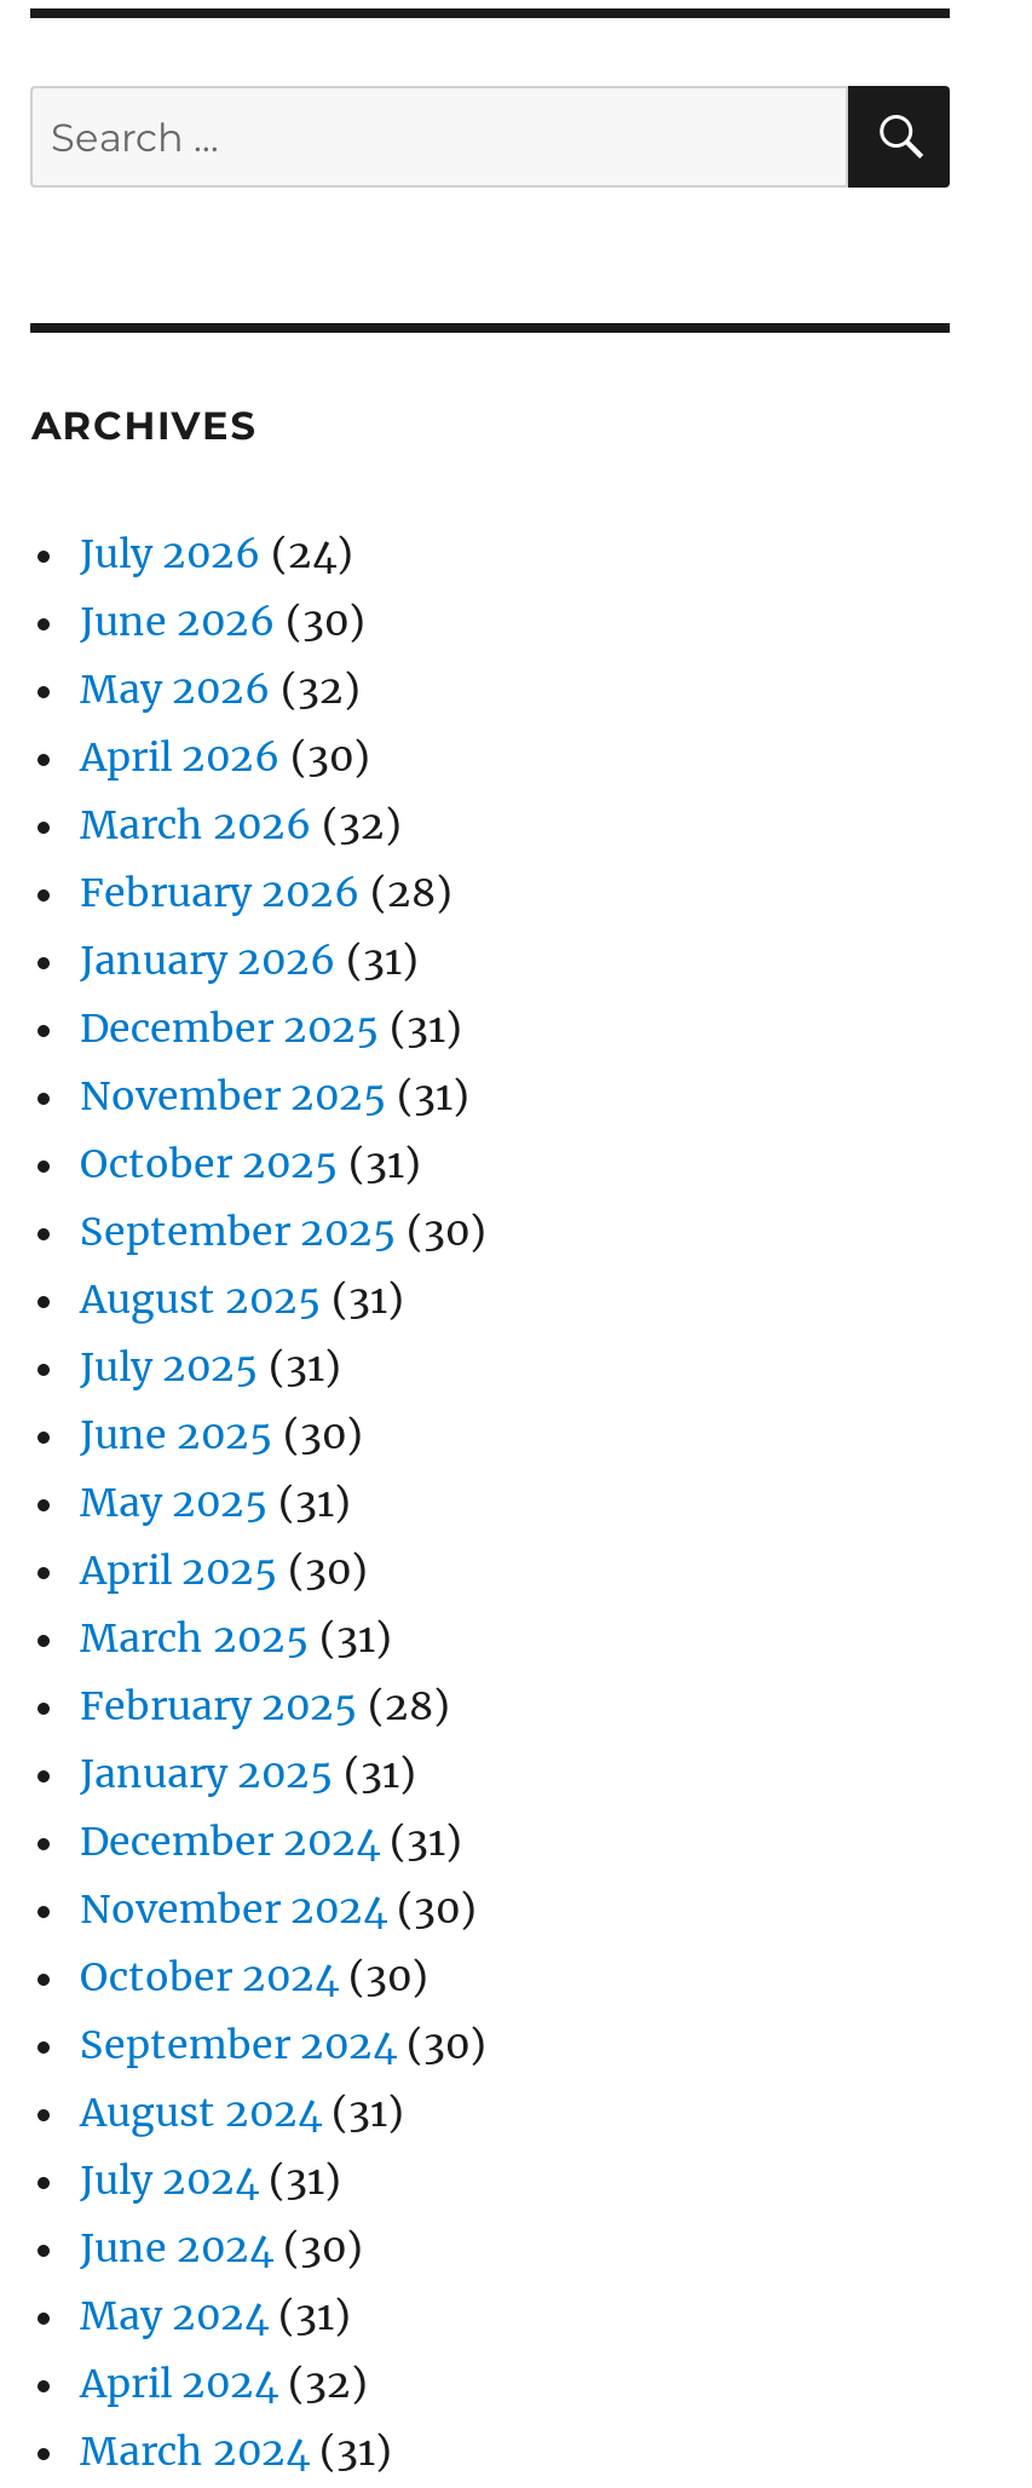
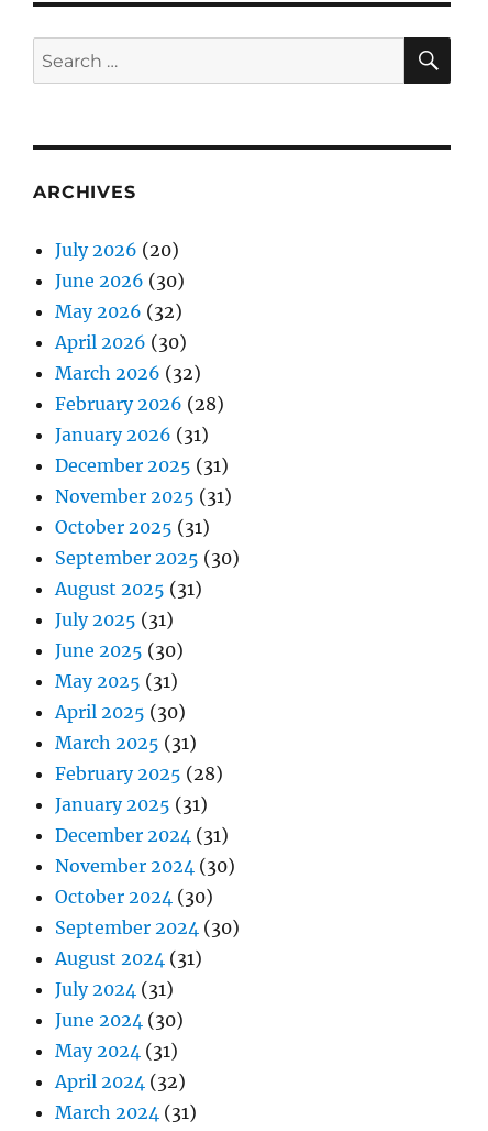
[80,530,353,578] July 2026 (24) -> [56,239,180,261] July 2026 (20)

